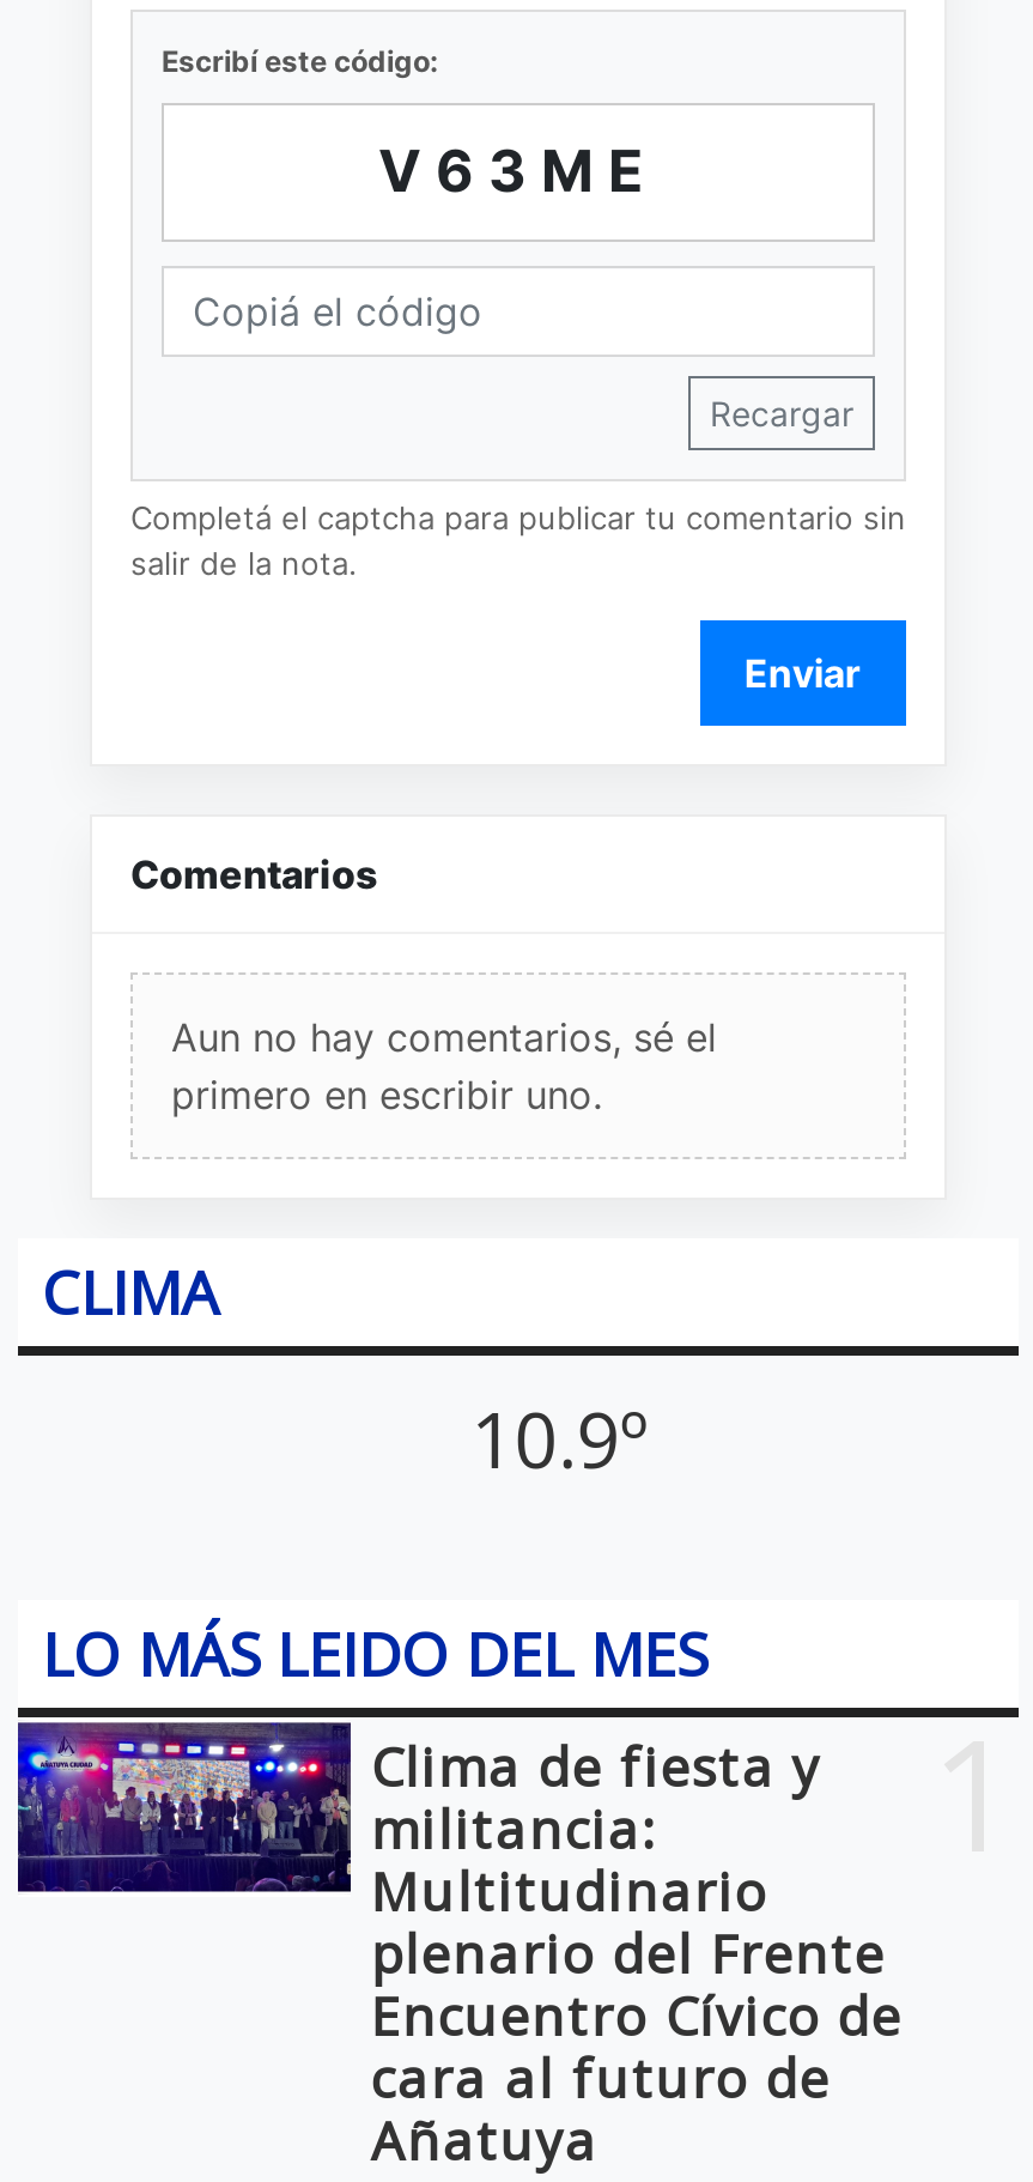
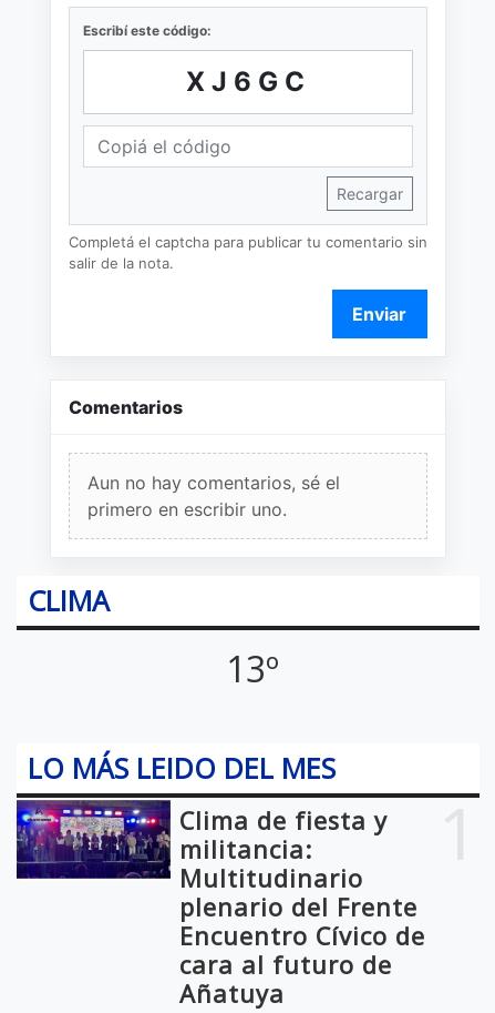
[378,137,658,207] V63ME -> [185,66,311,98] XJ6GC
[471,1387,648,1490] 10.9º -> [226,645,279,692] 13º

